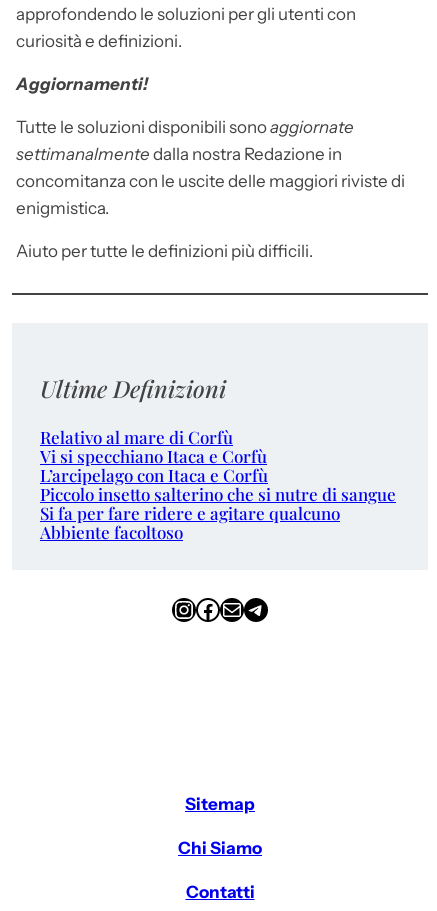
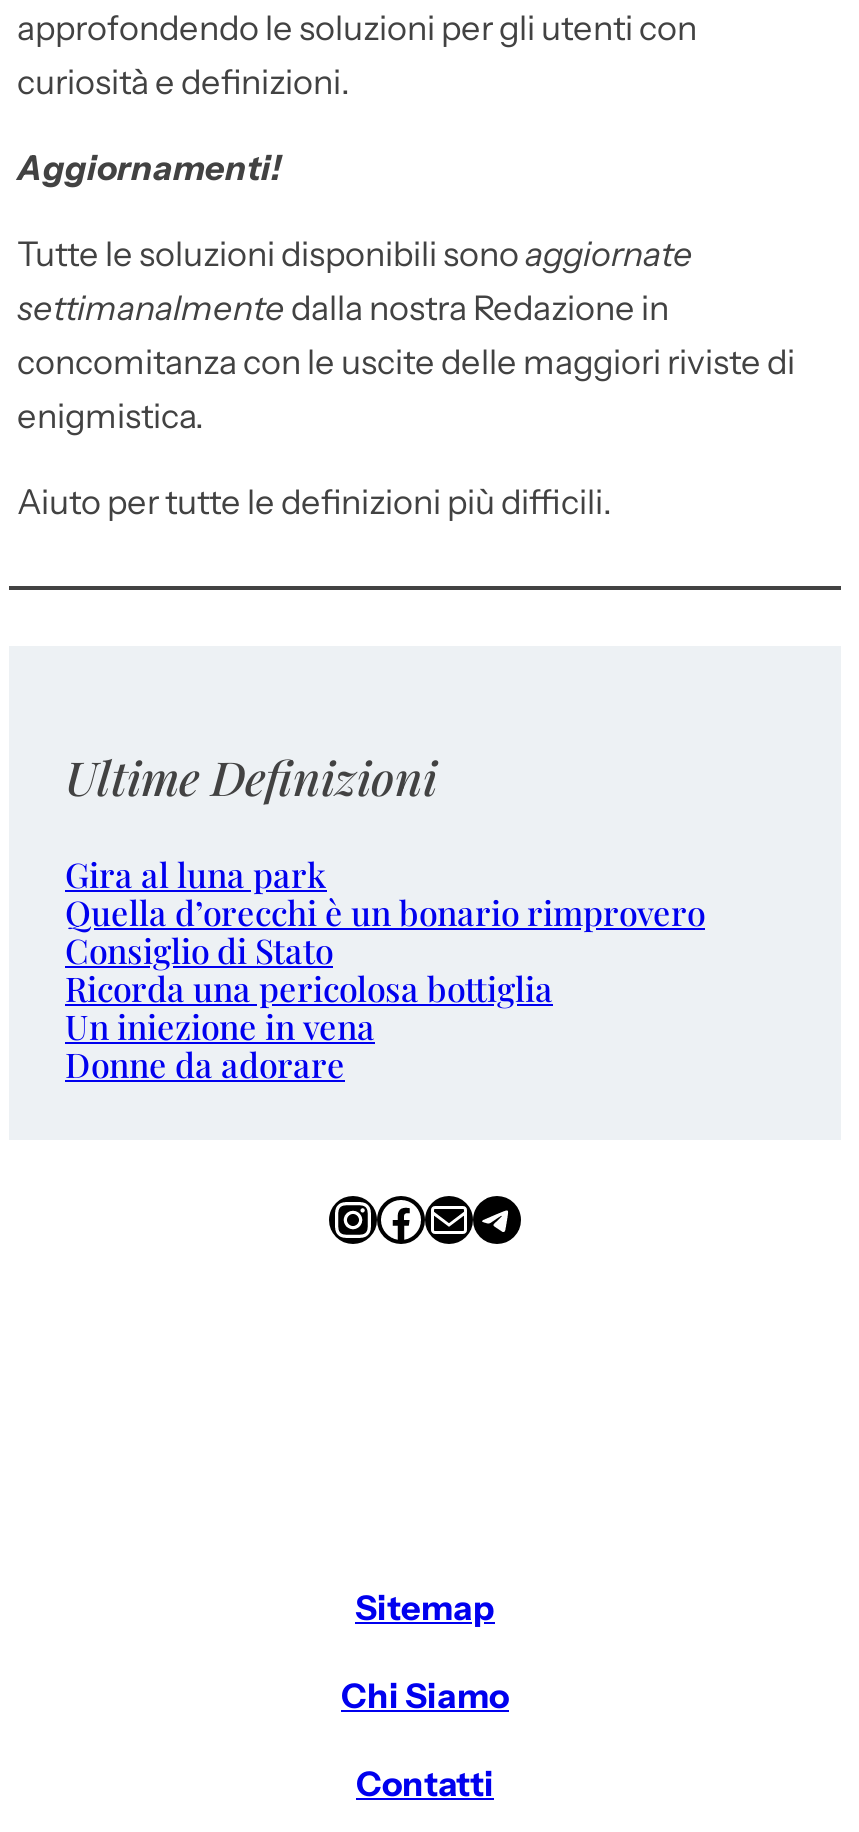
[40,426,396,543] Relativo al mare di Corfù | Vi si specchiano Itaca e Corfù | L’arcipelago con Itaca e Corfù | Piccolo insetto salterino che si nutre di sangue | Si fa per fare ridere e agitare qualcuno | Abbiente facoltoso -> [65,852,705,1086] Gira al luna park | Quella d’orecchi è un bonario rimprovero | Consiglio di Stato | Ricorda una pericolosa bottiglia | Un iniezione in vena | Donne da adorare

